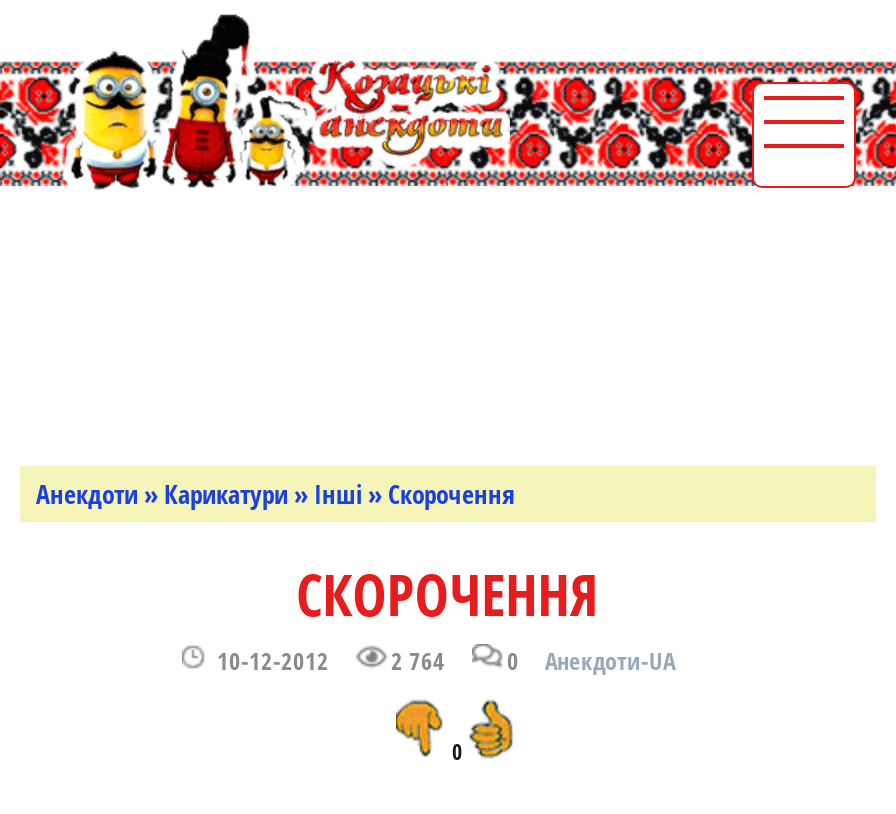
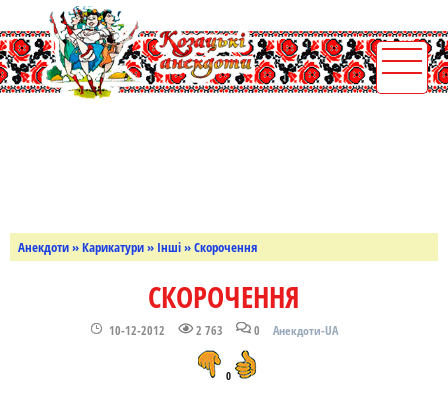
[62,12,318,196] [image] -> [31,5,162,100] [image]
[391,644,445,678] 2 764 -> [195,322,222,339] 2 763

